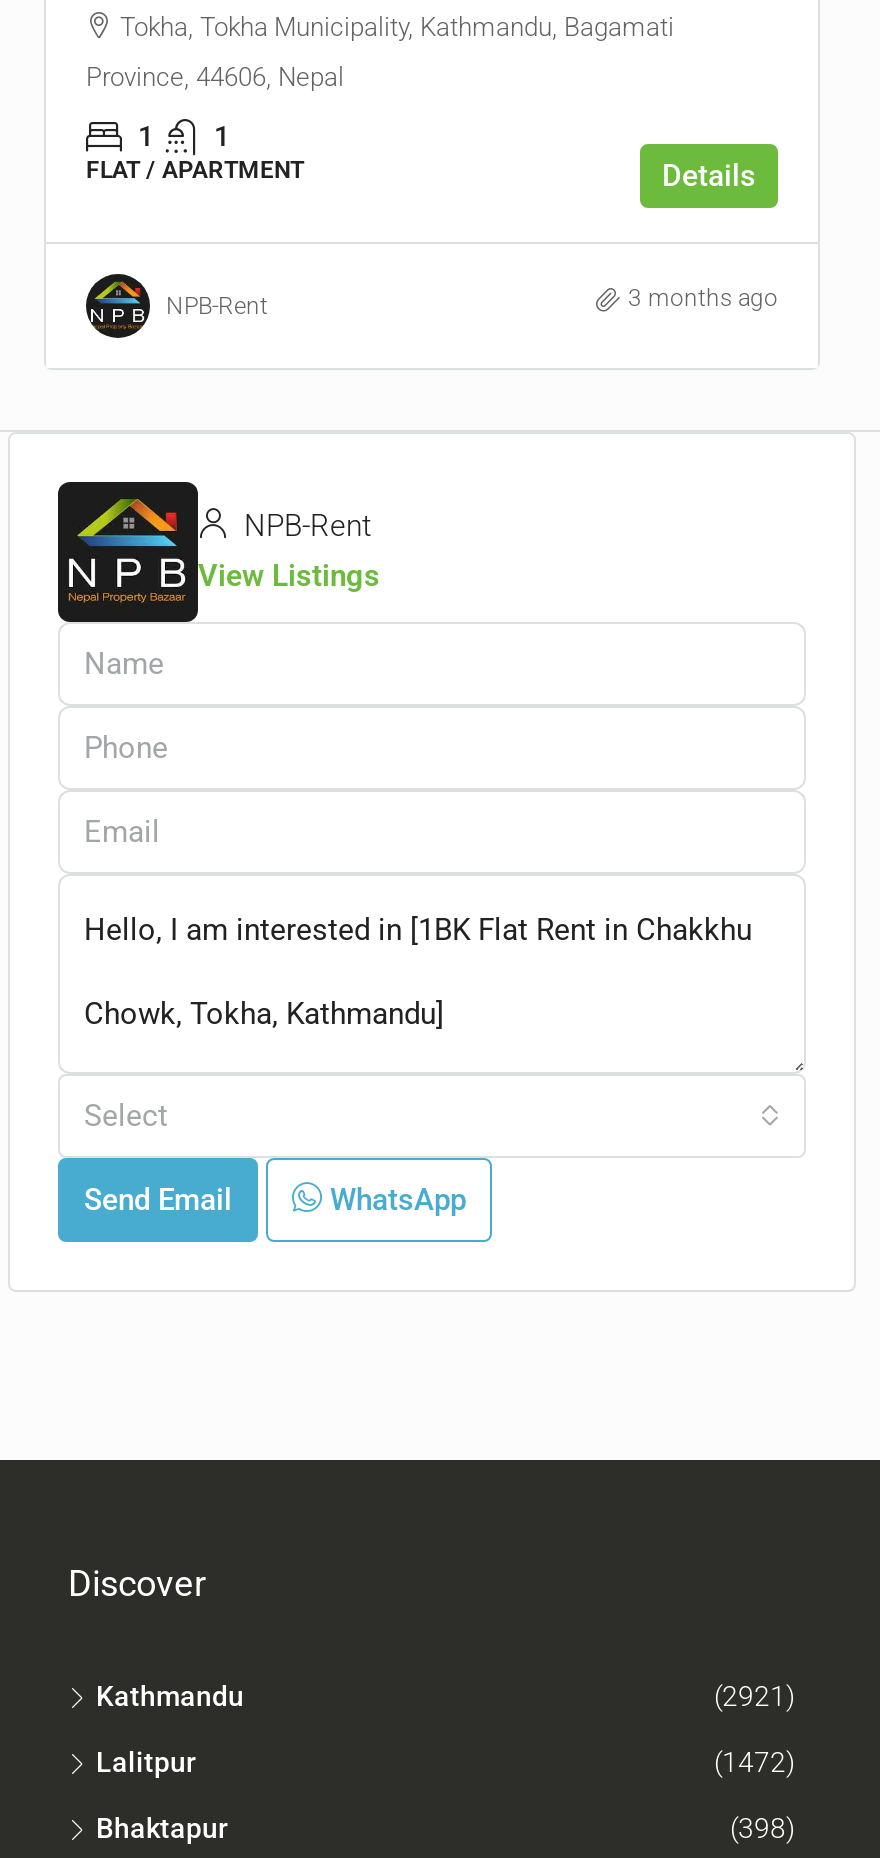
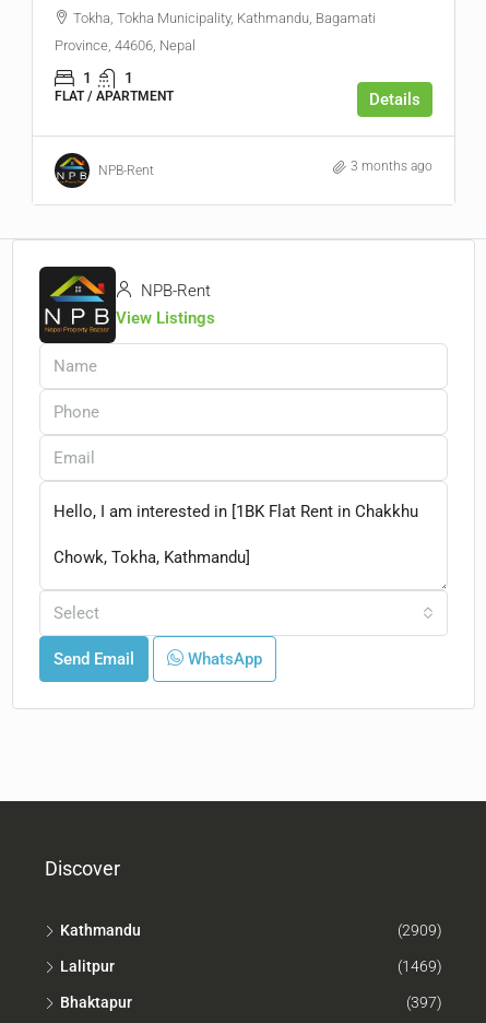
[714,1680,796,1712] (2921) -> [398,921,442,939] (2909)
[714,1746,796,1778] (1472) -> [398,958,442,975] (1469)
[730,1812,796,1844] (398) -> [406,994,442,1011] (397)

